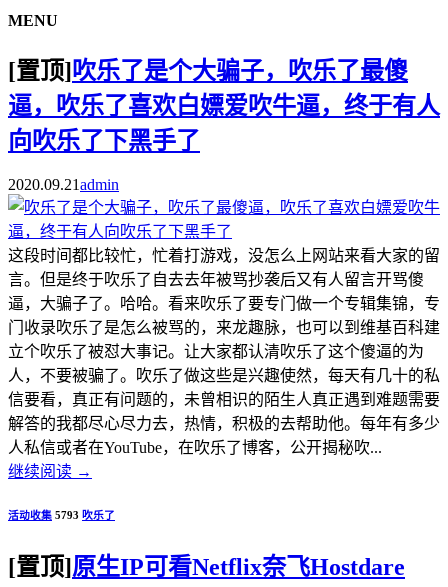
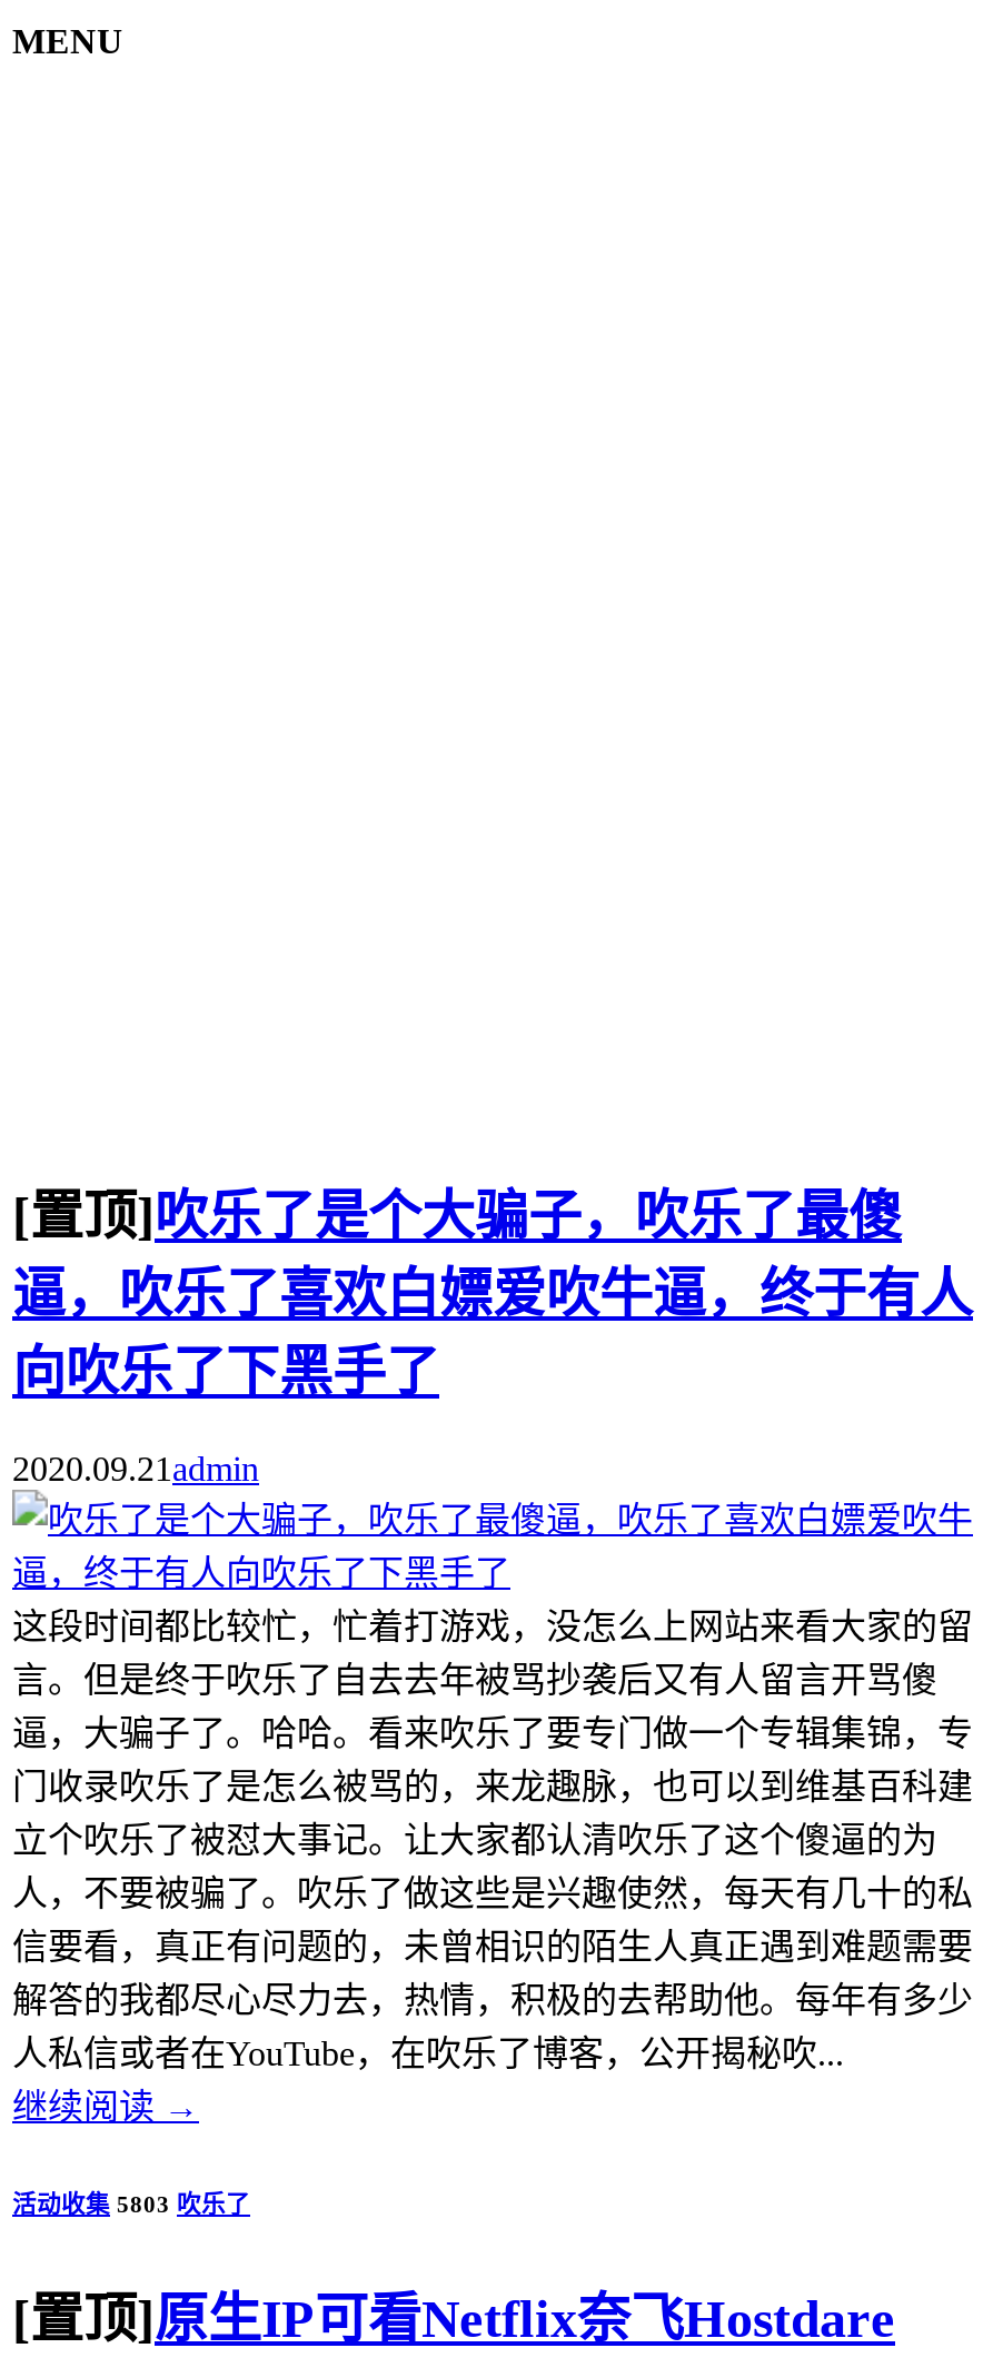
[8,509,115,521] 活动收集 5793 吹乐了 -> [12,2190,250,2217] 活动收集 5803 吹乐了

